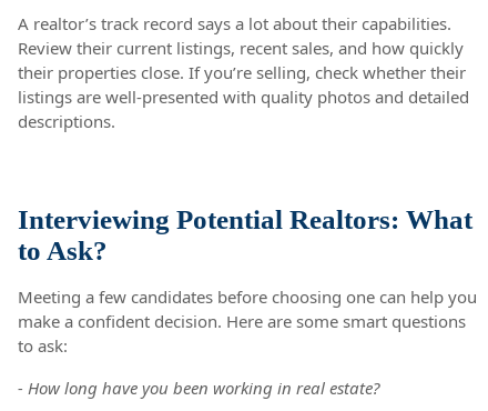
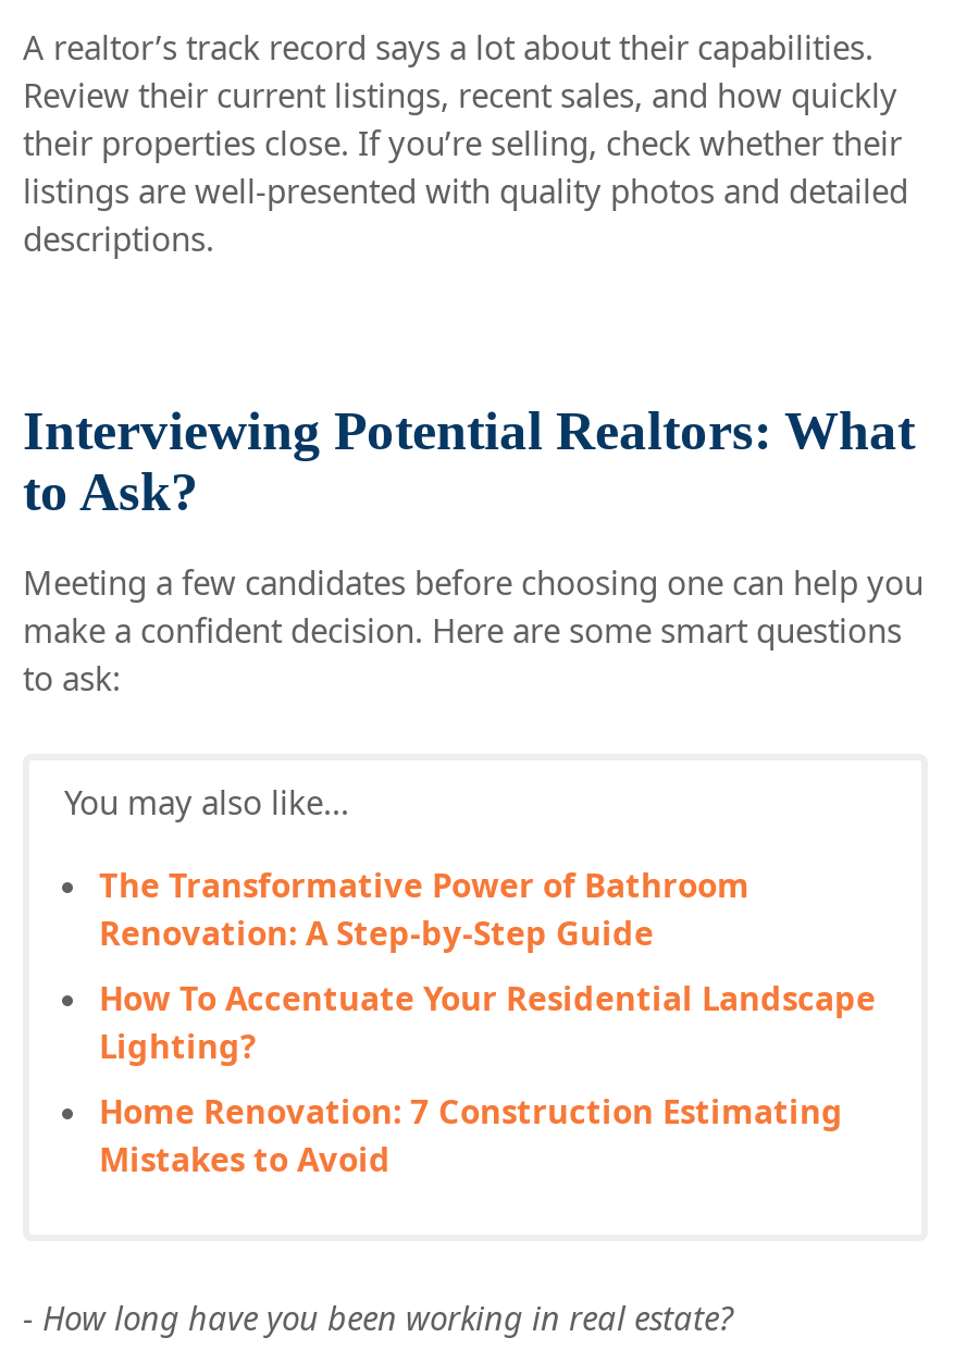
none -> [64,779,876,1180] You may also like... | The Transformative Power of Bathroom | Renovation: A Step-by-Step Guide | How To Accentuate Your Residential Landscape | Lighting? | Home Renovation: 7 Construction Estimating | Mistakes to Avoid

